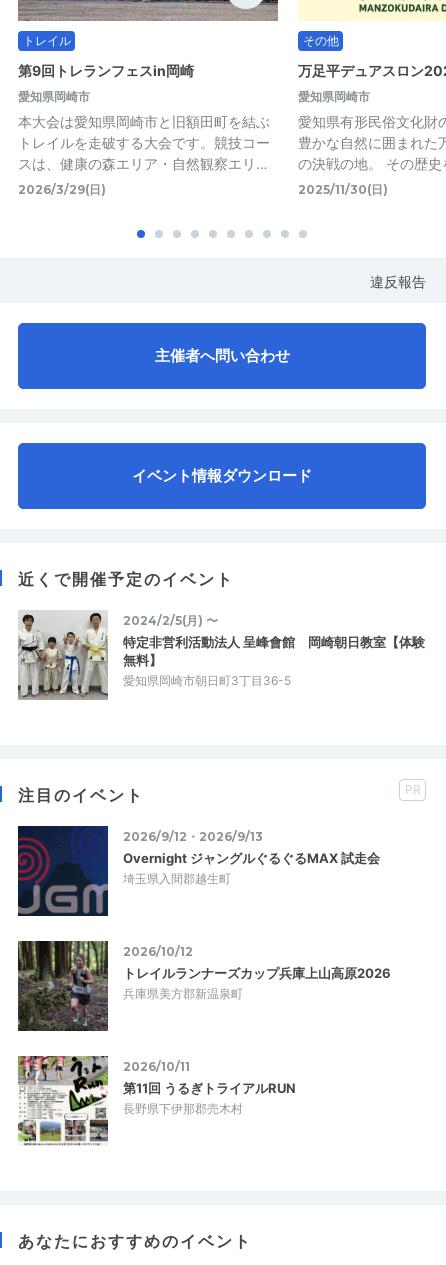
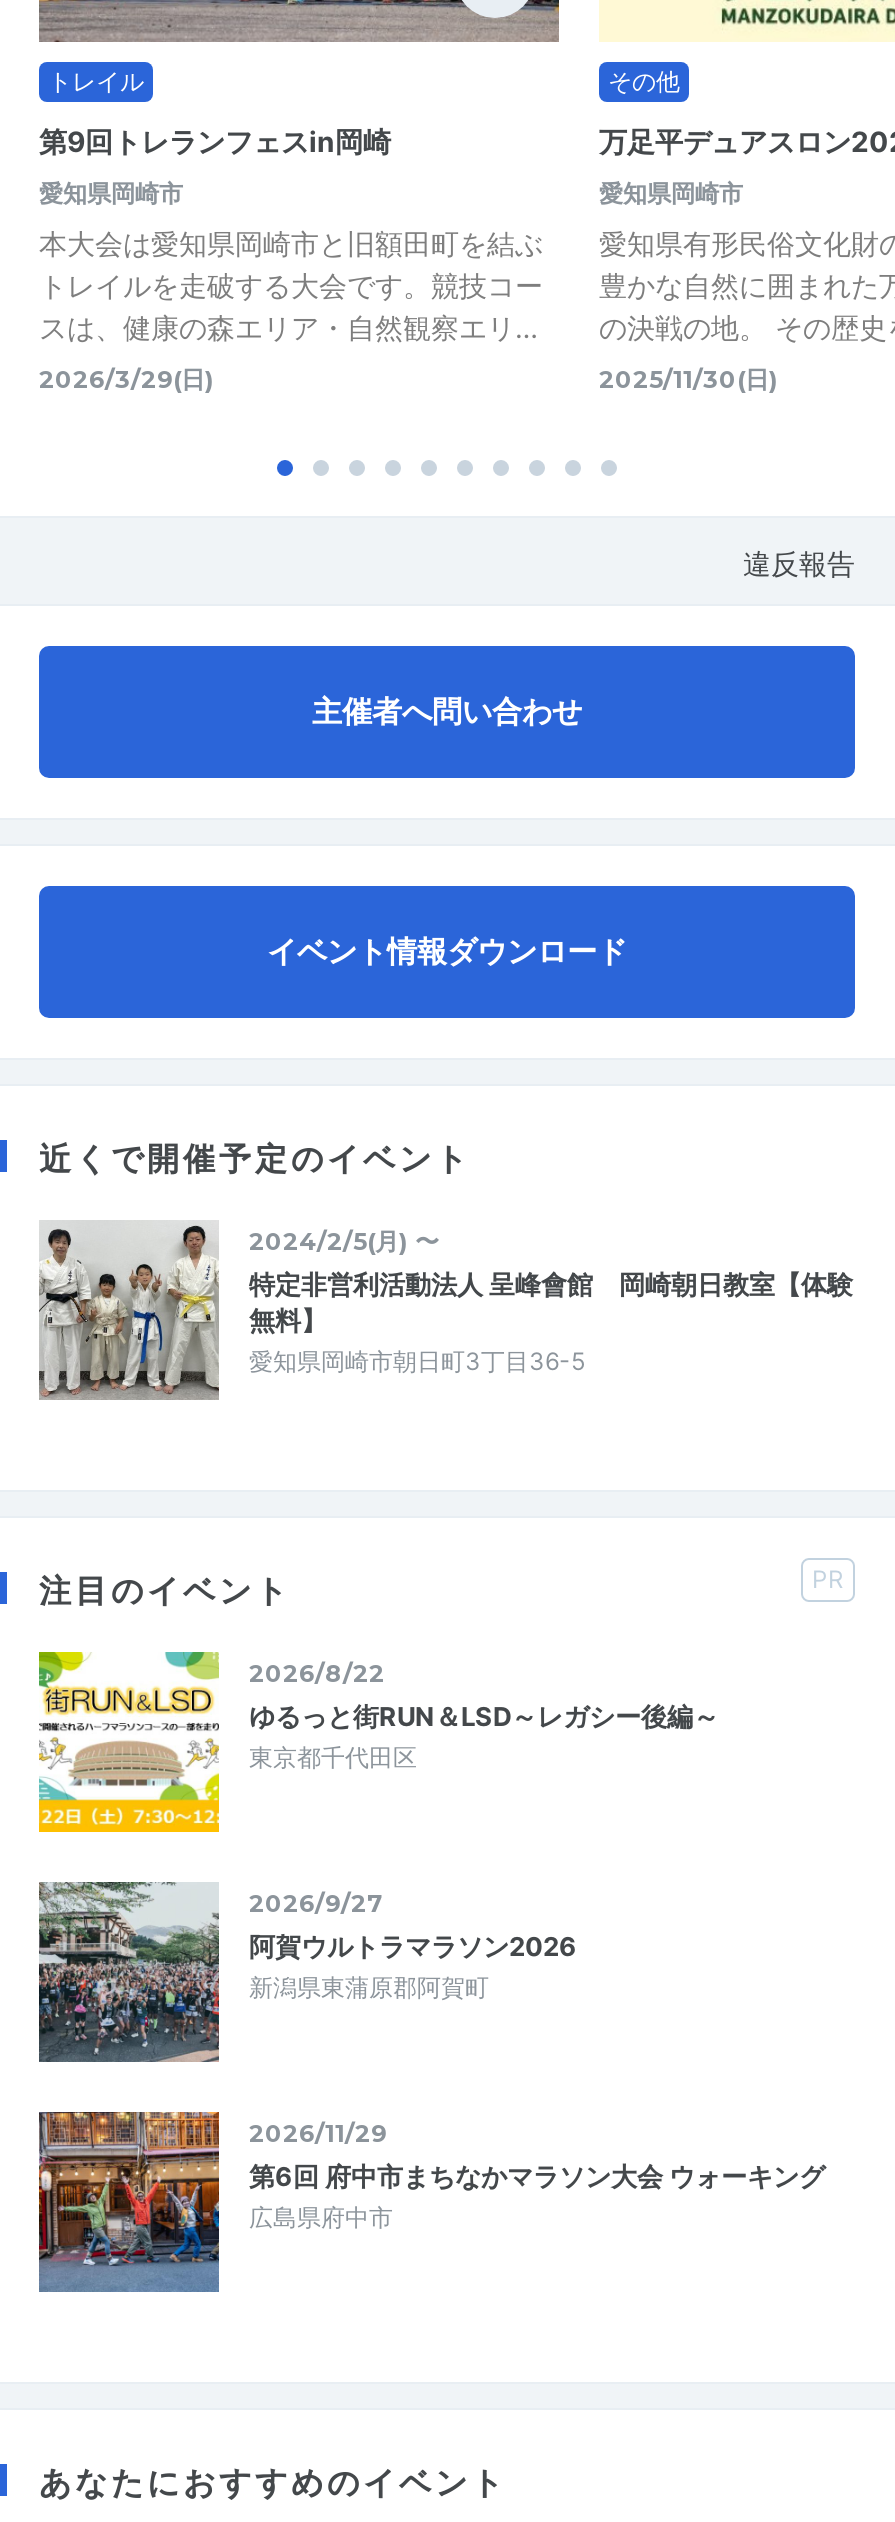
[17,825,380,917] [image] | 2026/9/12・2026/9/13 | Overnight ジャングルぐるぐるMAX 試走会 | 埼玉県入間郡越生町 -> [37,1650,719,1834] [image] | 2026/8/22 | ゆるっと街RUN＆LSD～レガシー後編～ | 東京都千代田区
[17,940,391,1032] [image] | 2026/10/12 | トレイルランナーズカップ兵庫上山高原2026 | 兵庫県美方郡新温泉町 -> [37,1880,577,2064] [image] | 2026/9/27 | 阿賀ウルトラマラソン2026 | 新潟県東蒲原郡阿賀町
[17,1055,296,1146] [image] | 2026/10/11 | 第11回 うるぎトライアルRUN | 長野県下伊那郡売木村 -> [37,2110,825,2294] [image] | 2026/11/29 | 第6回 府中市まちなかマラソン大会 ウォーキング | 広島県府中市

